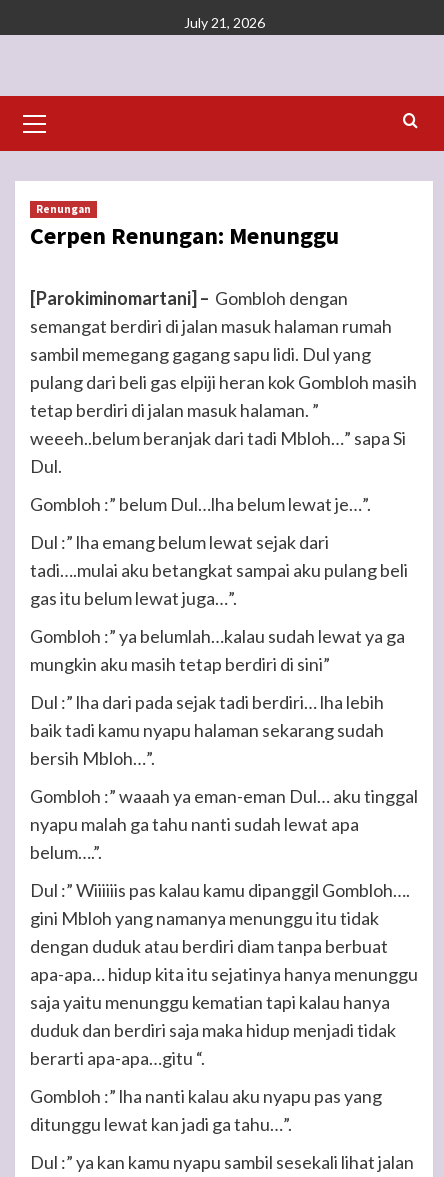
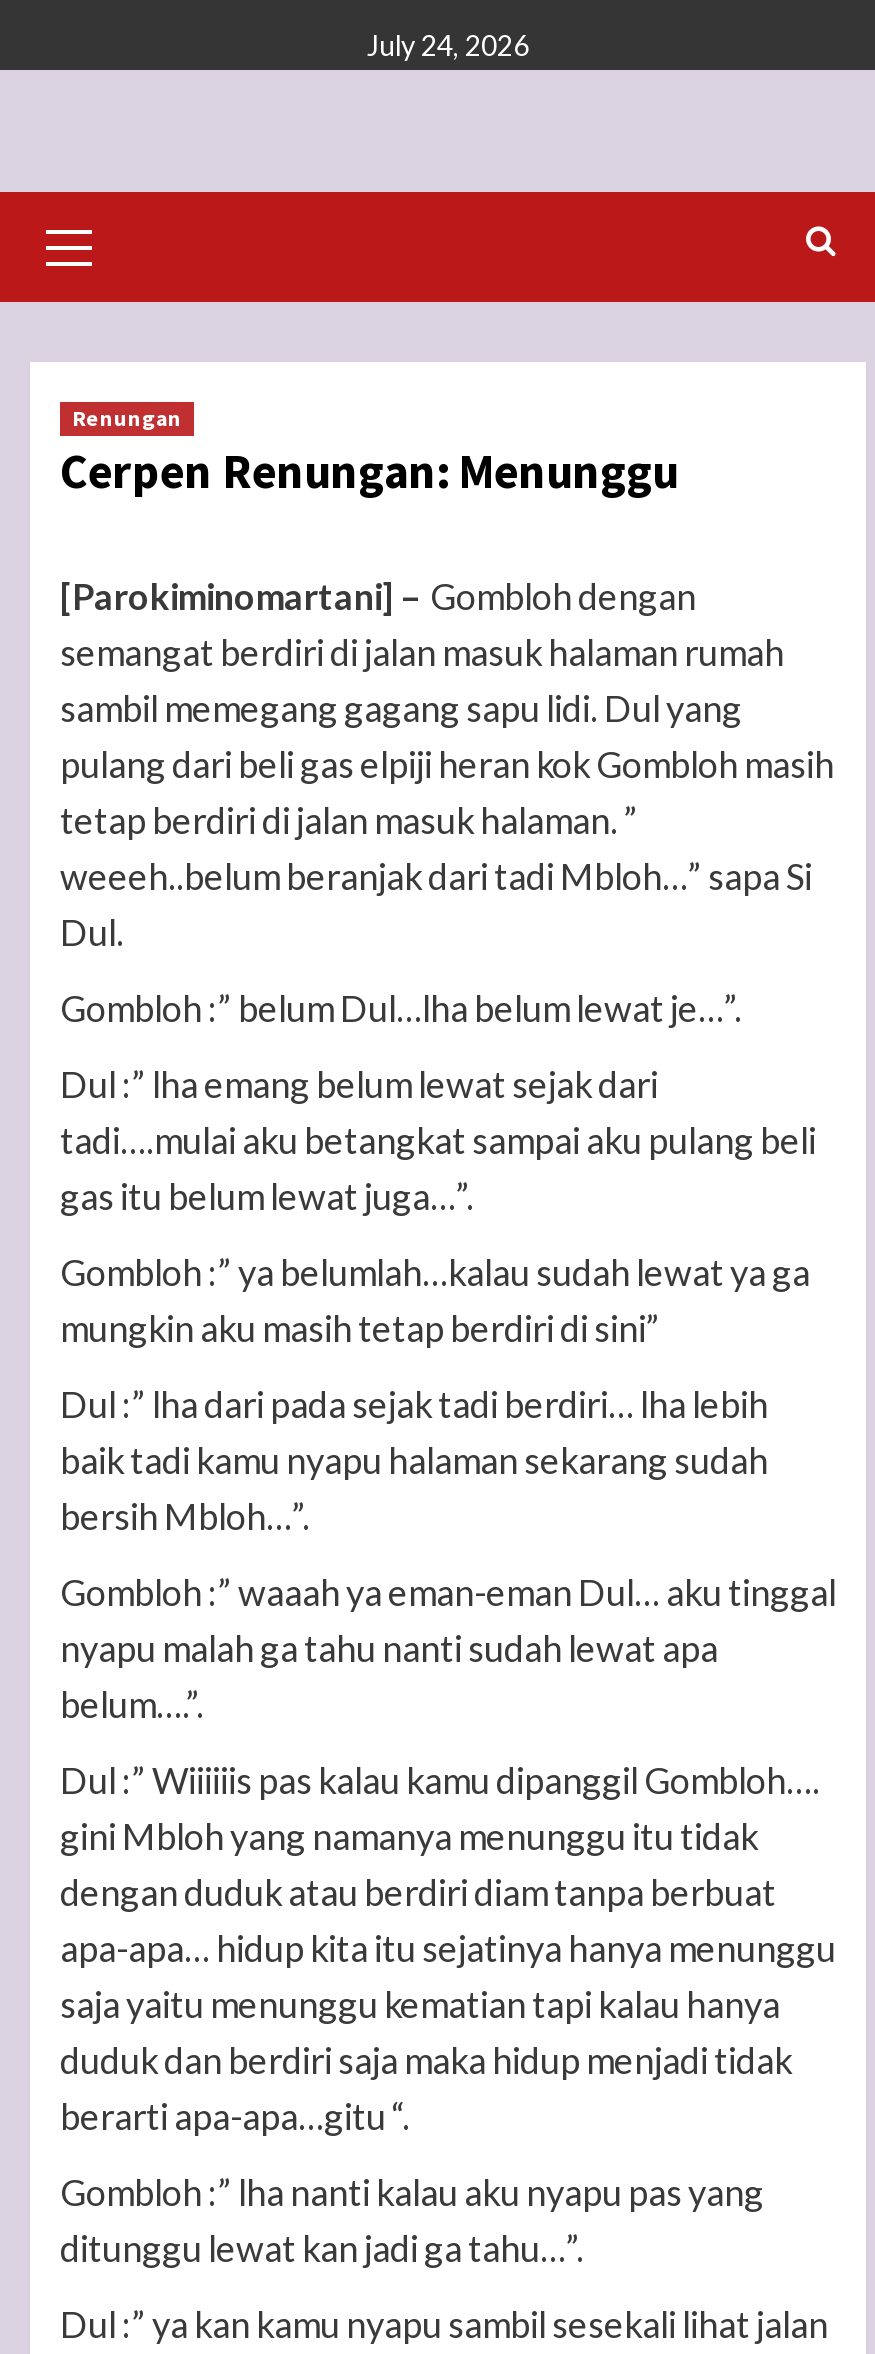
[183,14,264,31] July 21, 2026 -> [367,28,529,62] July 24, 2026

